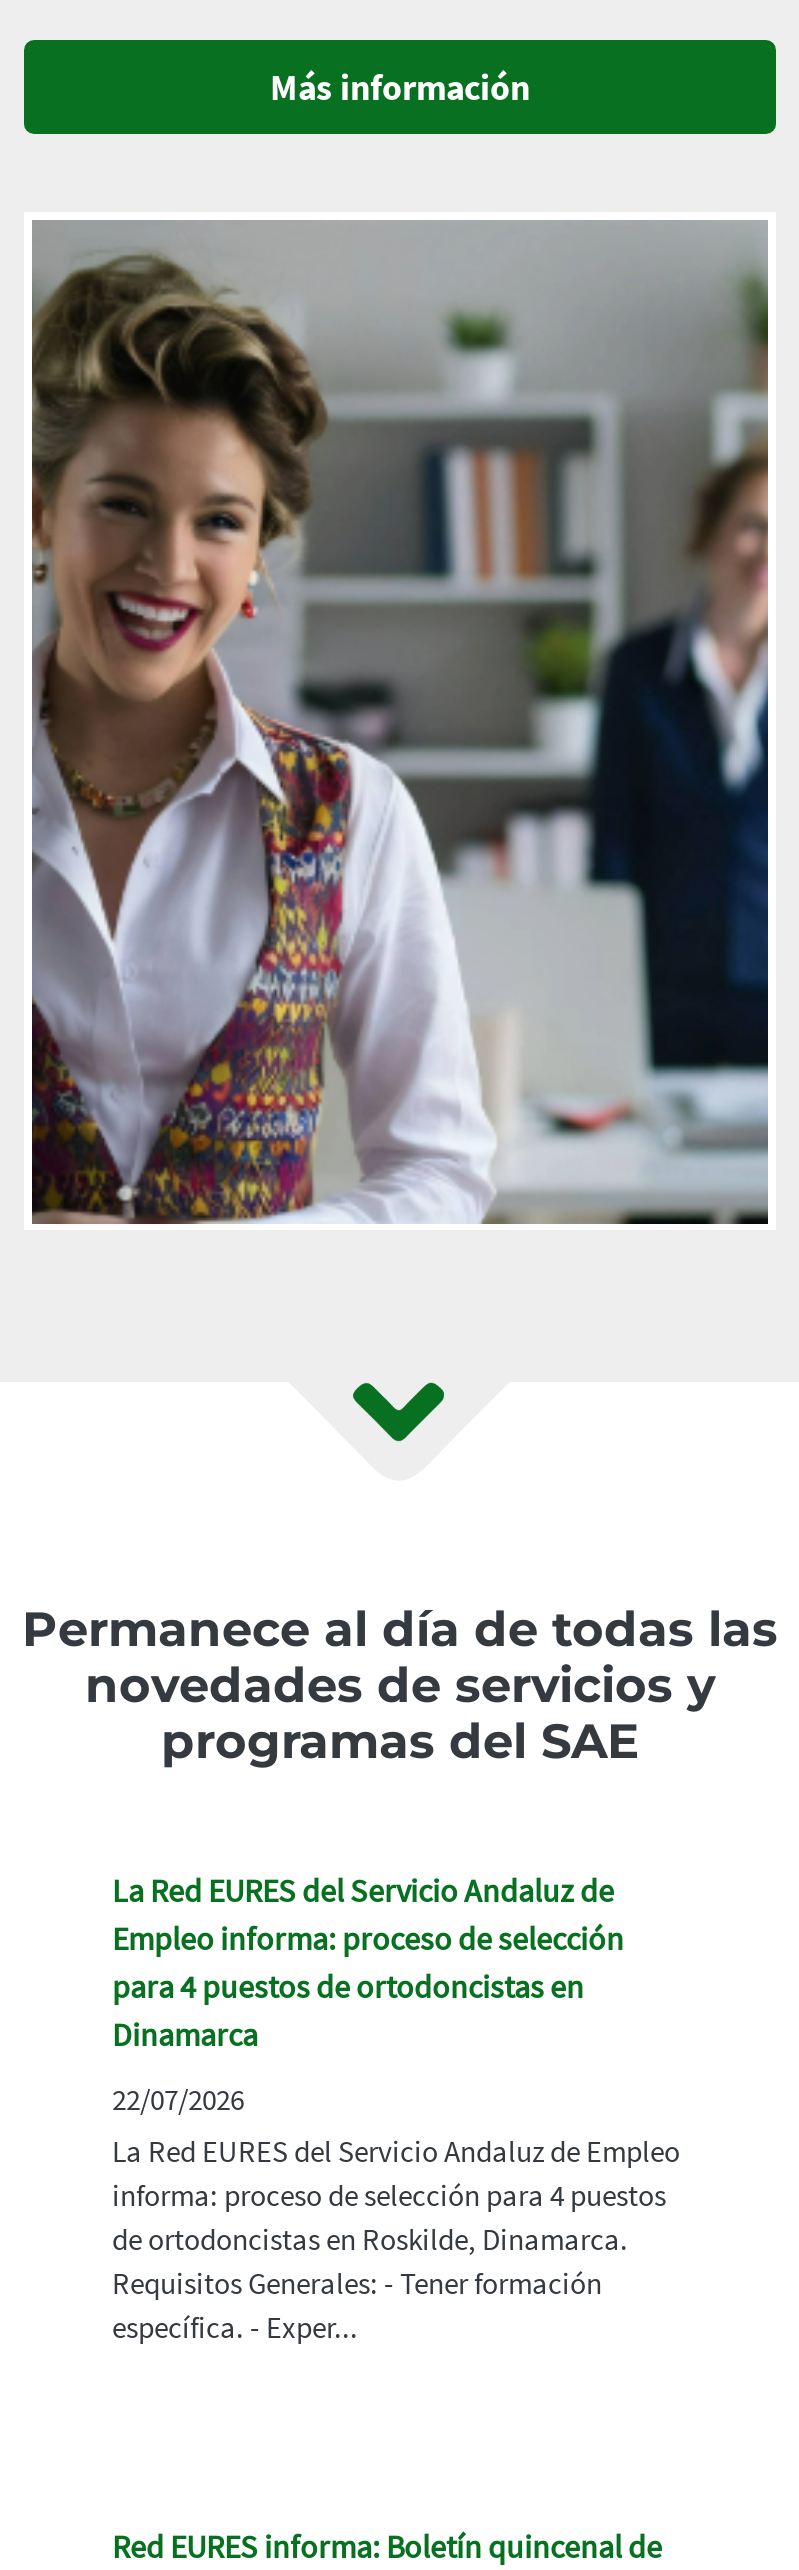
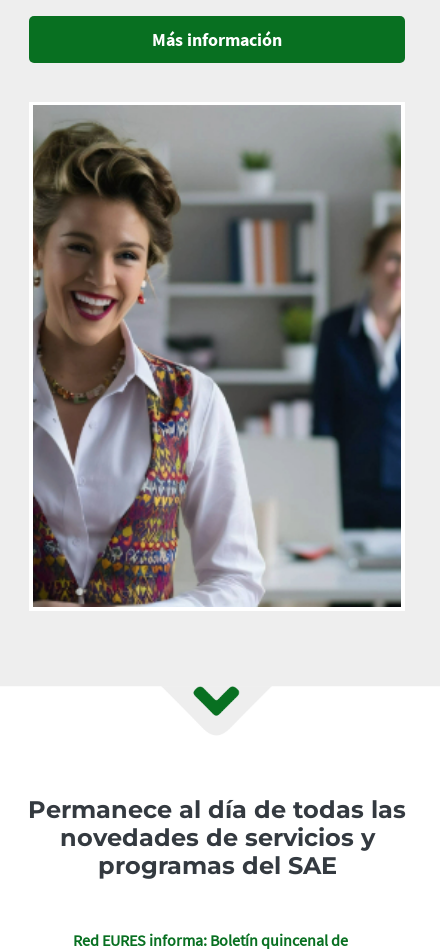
[112,1870,680,2346] La Red EURES del Servicio Andaluz de | Empleo informa: proceso de selección | para 4 puestos de ortodoncistas en | Dinamarca | 22/07/2026 | La Red EURES del Servicio Andaluz de Empleo | informa: proceso de selección para 4 puestos | de ortodoncistas en Roskilde, Dinamarca. | Requisitos Generales: - Tener formación | específica. - Exper... -> none

